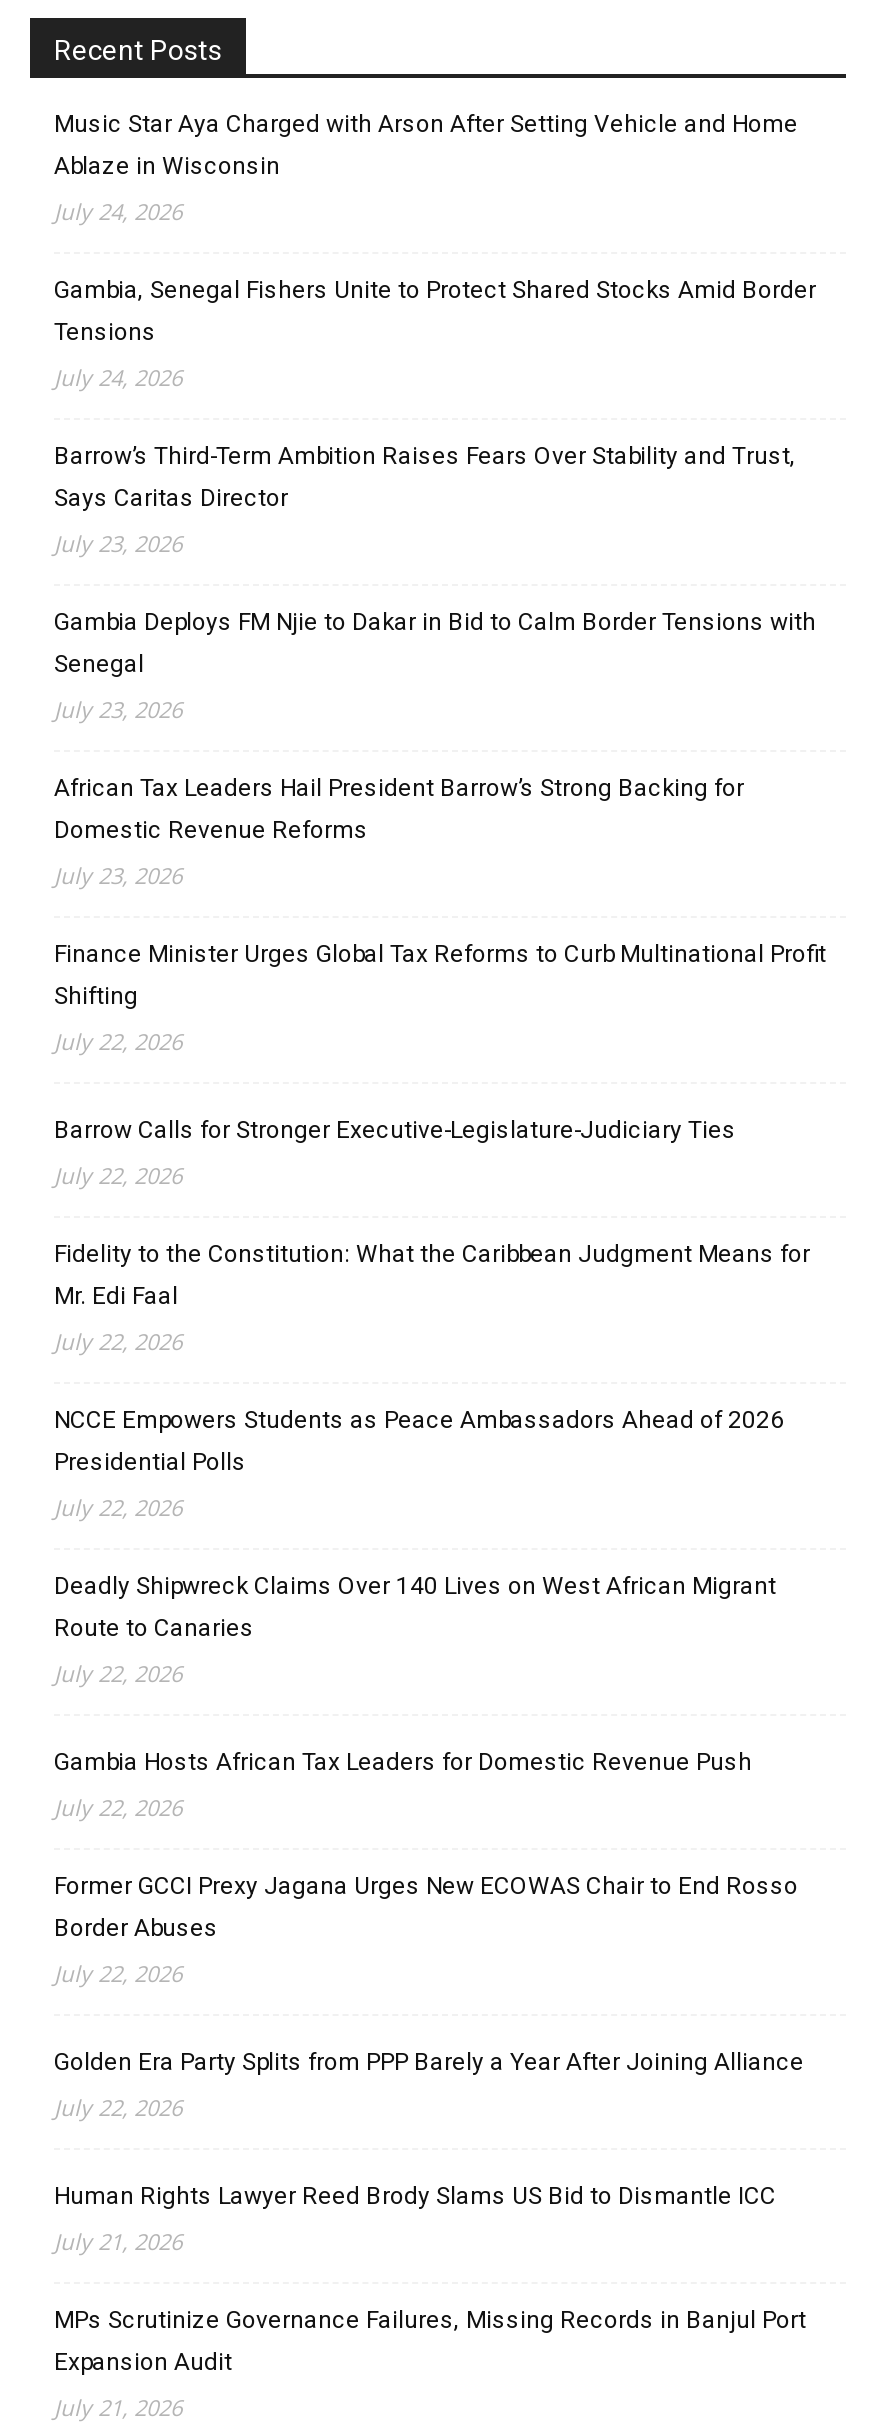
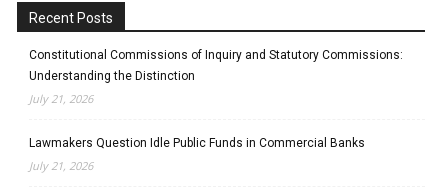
[54,110,826,2210] Music Star Aya Charged with Arson After Setting Vehicle and Home | Ablaze in Wisconsin | July 24, 2026 | Gambia, Senegal Fishers Unite to Protect Shared Stocks Amid Border | Tensions | July 24, 2026 | Barrow’s Third-Term Ambition Raises Fears Over Stability and Trust, | Says Caritas Director | July 23, 2026 | Gambia Deploys FM Njie to Dakar in Bid to Calm Border Tensions with | Senegal | July 23, 2026 | African Tax Leaders Hail President Barrow’s Strong Backing for | Domestic Revenue Reforms | July 23, 2026 | Finance Minister Urges Global Tax Reforms to Curb Multinational Profit | Shifting | July 22, 2026 | Barrow Calls for Stronger Executive-Legislature-Judiciary Ties | July 22, 2026 | Fidelity to the Constitution: What the Caribbean Judgment Means for | Mr. Edi Faal | July 22, 2026 | NCCE Empowers Students as Peace Ambassadors Ahead of 2026 | Presidential Polls | July 22, 2026 | Deadly Shipwreck Claims Over 140 Lives on West African Migrant | Route to Canaries | July 22, 2026 | Gambia Hosts African Tax Leaders for Domestic Revenue Push | July 22, 2026 | Former GCCI Prexy Jagana Urges New ECOWAS Chair to End Rosso | Border Abuses | July 22, 2026 | Golden Era Party Splits from PPP Barely a Year After Joining Alliance | July 22, 2026 | Human Rights Lawyer Reed Brody Slams US Bid to Dismantle ICC -> [29,48,403,83] Constitutional Commissions of Inquiry and Statutory Commissions: | Understanding the Distinction
[54,2306,806,2376] MPs Scrutinize Governance Failures, Missing Records in Banjul Port | Expansion Audit -> [29,136,365,150] Lawmakers Question Idle Public Funds in Commercial Banks

